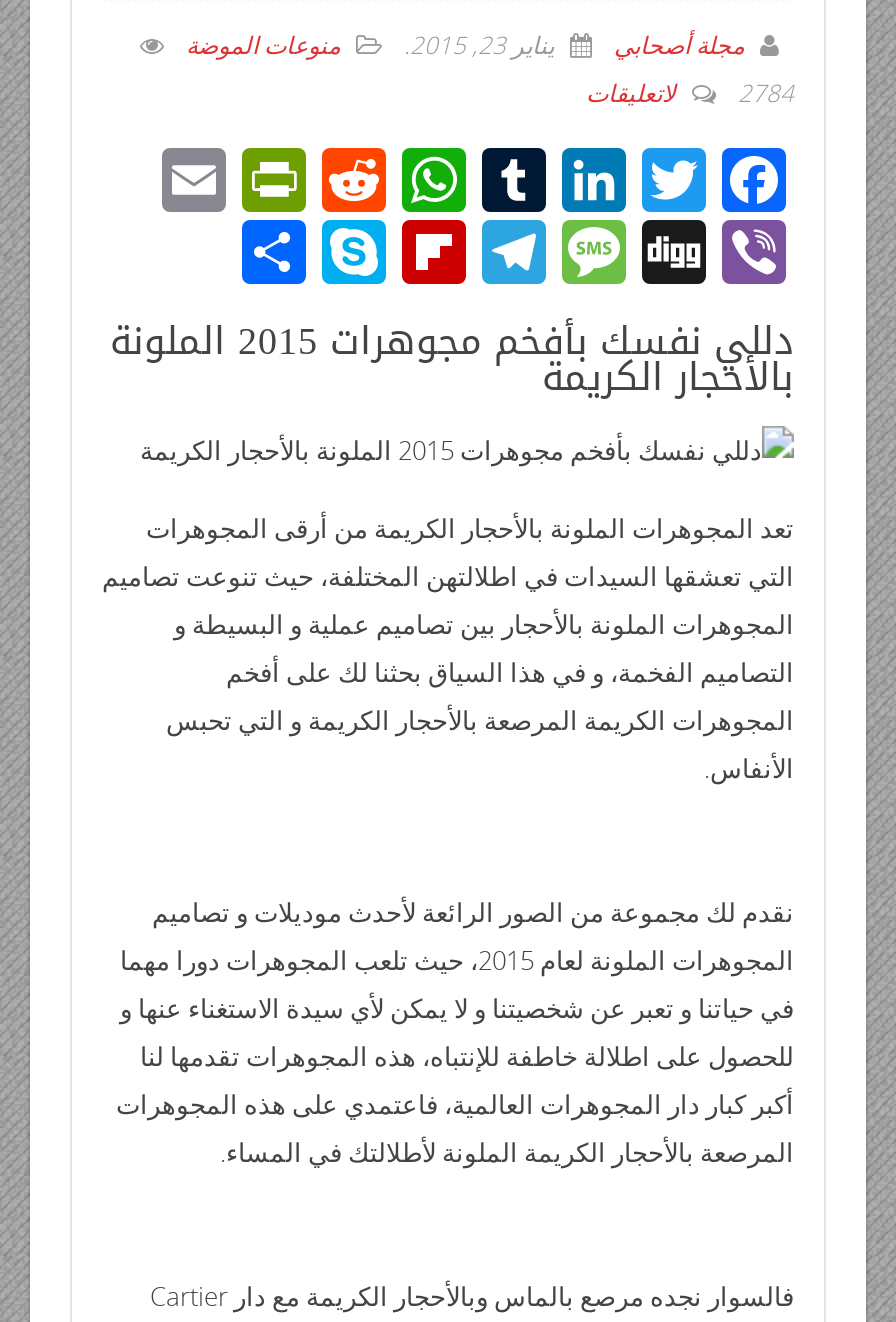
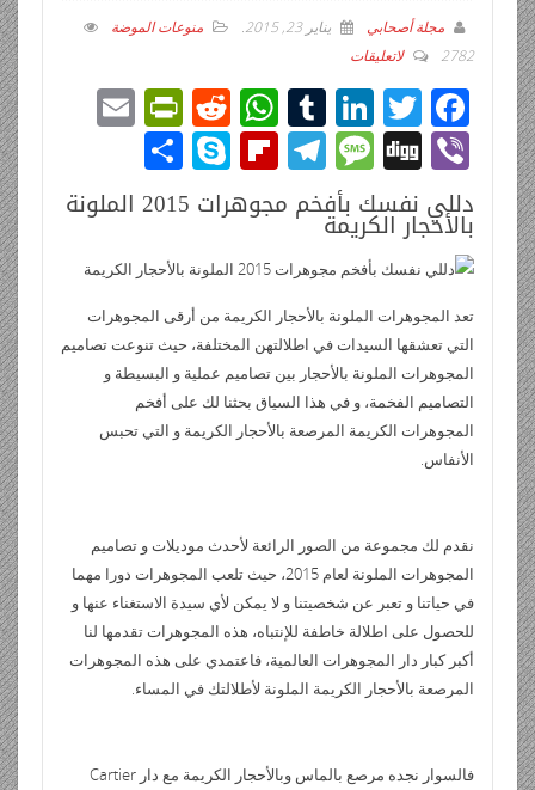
[586,75,794,109] 2784 لاتعليقات -> [350,45,474,65] 2782 لاتعليقات

